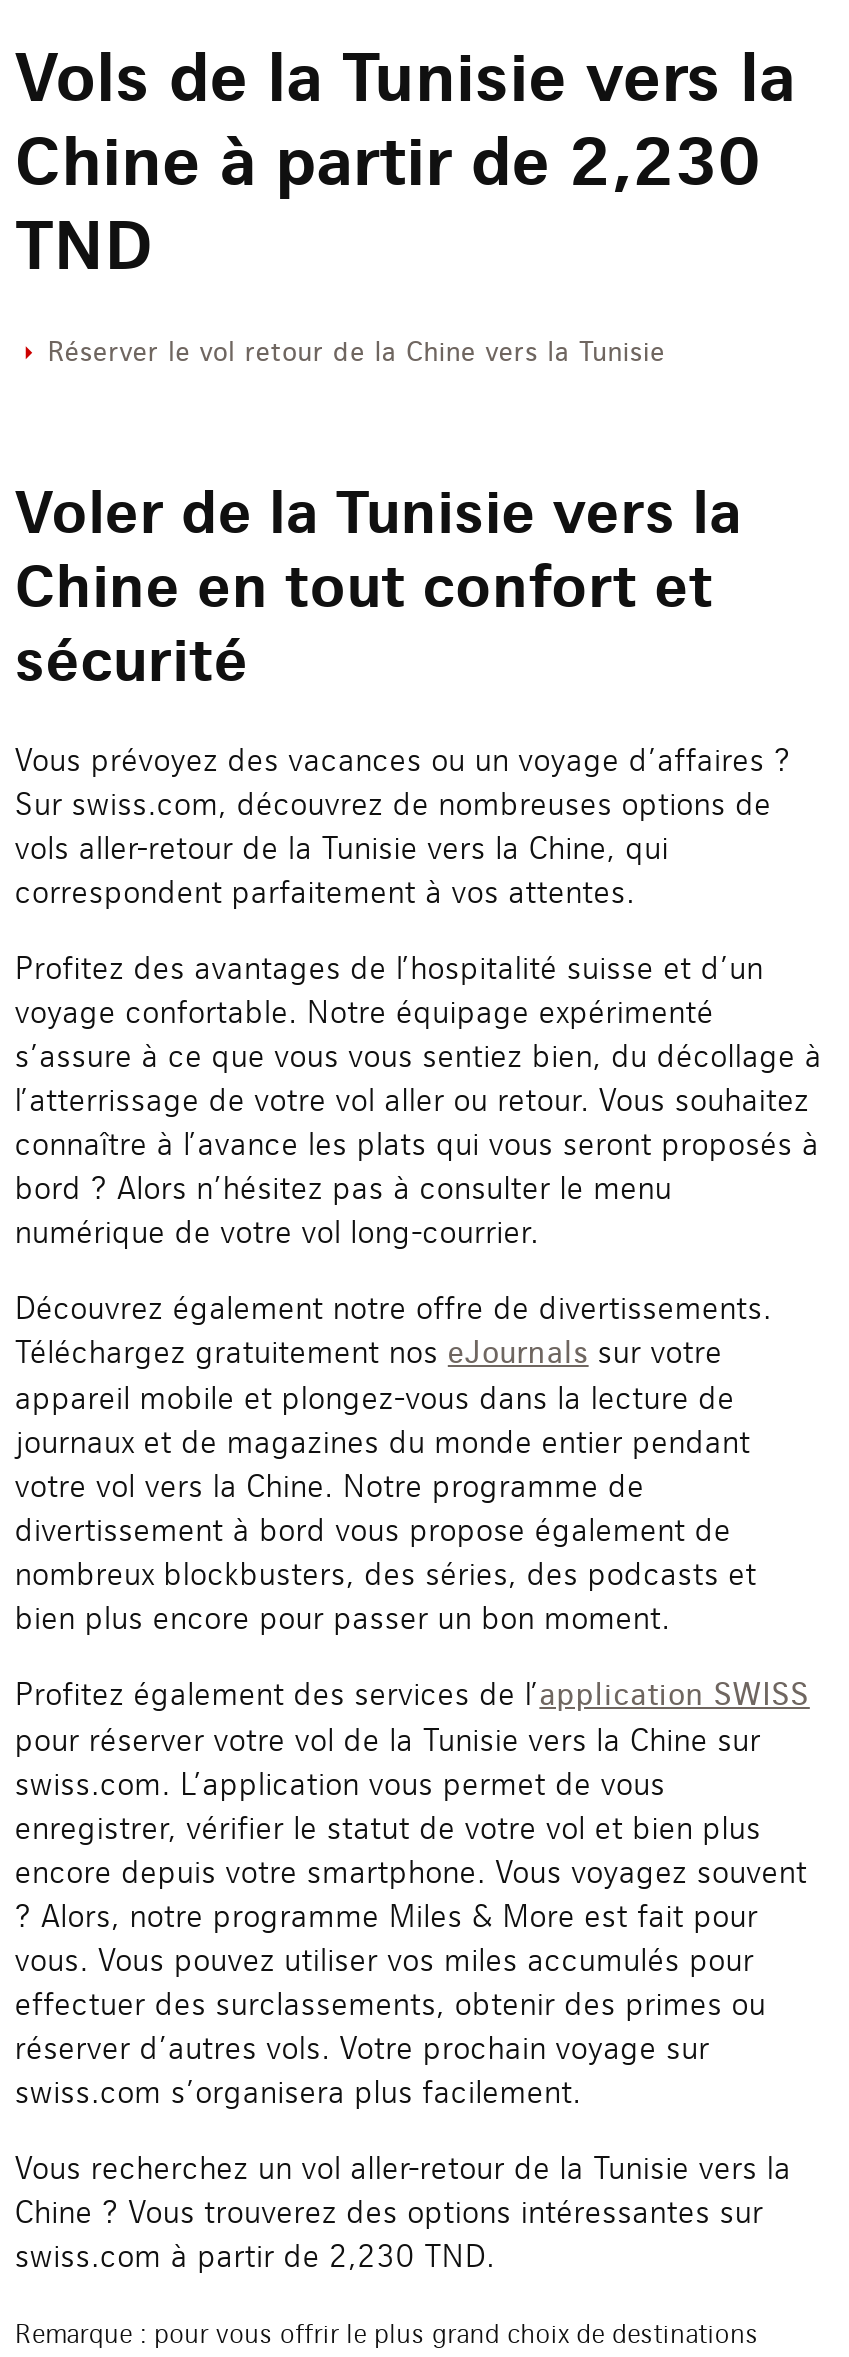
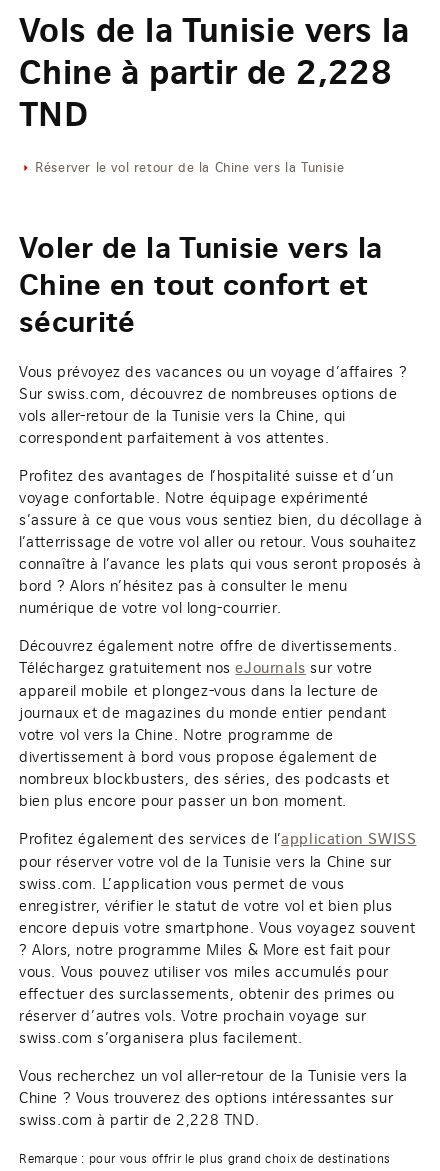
[15,118,761,204] Chine à partir de 2,230 -> [19,51,392,94] Chine à partir de 2,228
[15,2236,495,2274] swiss.com à partir de 2,230 TND. -> [19,1110,259,1129] swiss.com à partir de 2,228 TND.

